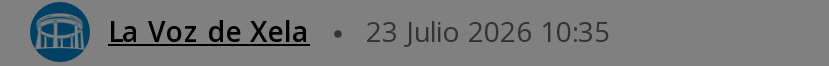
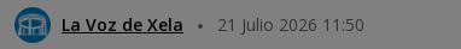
[108,12,610,50] La Voz de Xela 23 Julio 2026 10:35 -> [62,13,364,36] La Voz de Xela 21 Julio 2026 11:50

